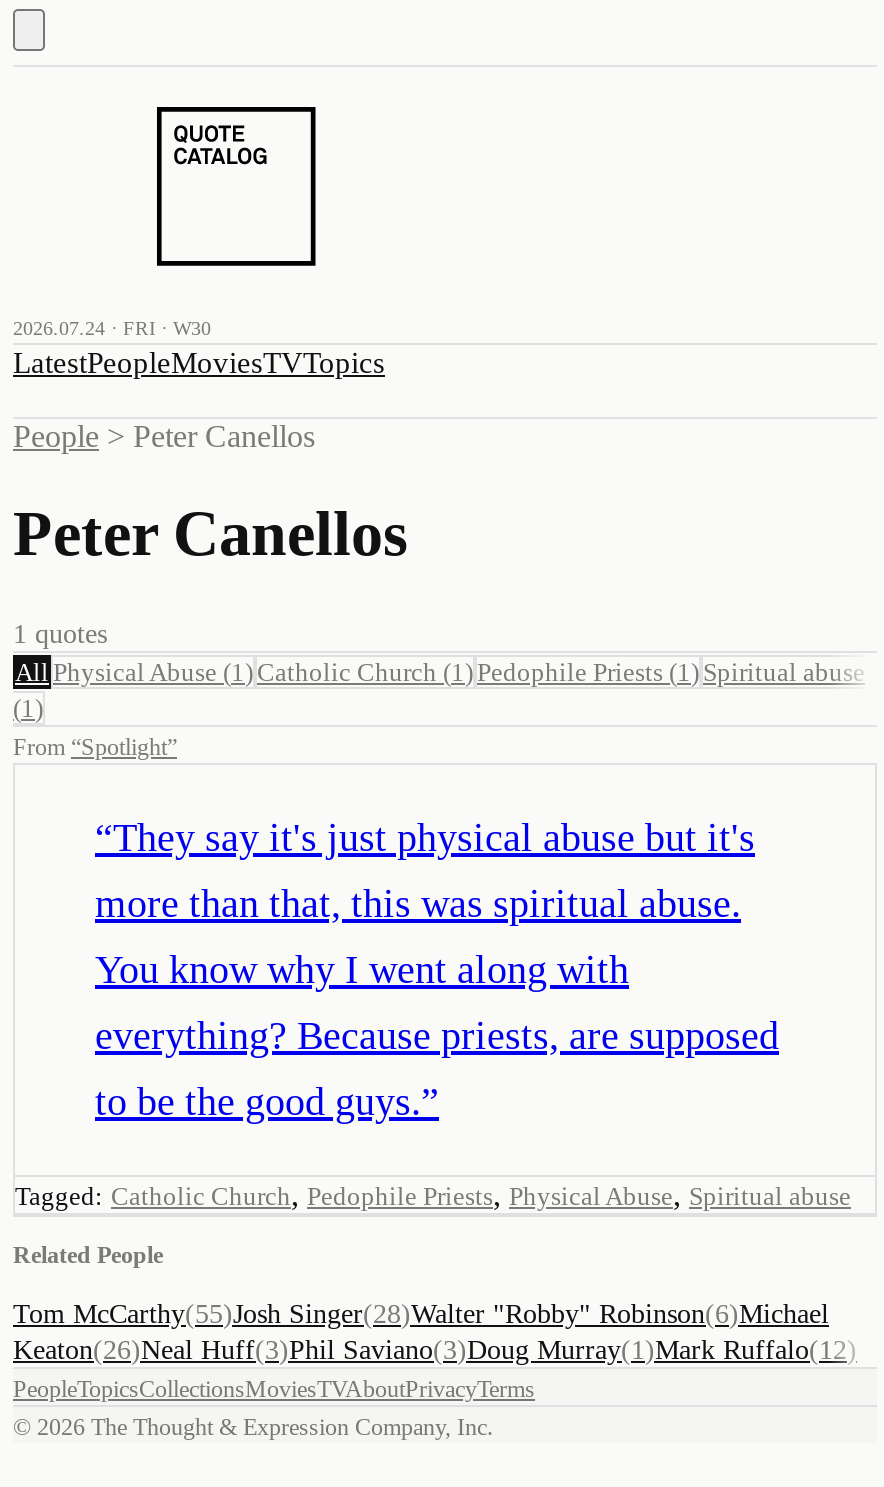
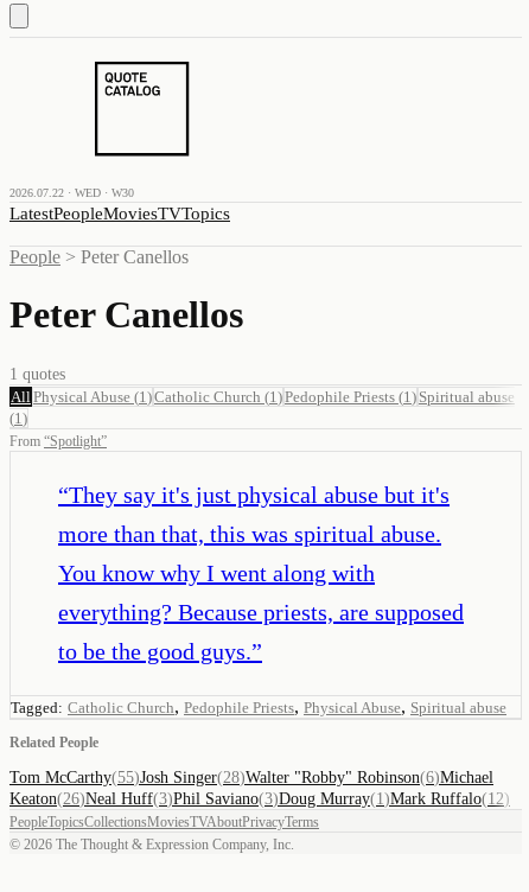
[13,317,211,339] 2026.07.24 · FRI · W30 -> [9,186,134,199] 2026.07.22 · WED · W30

